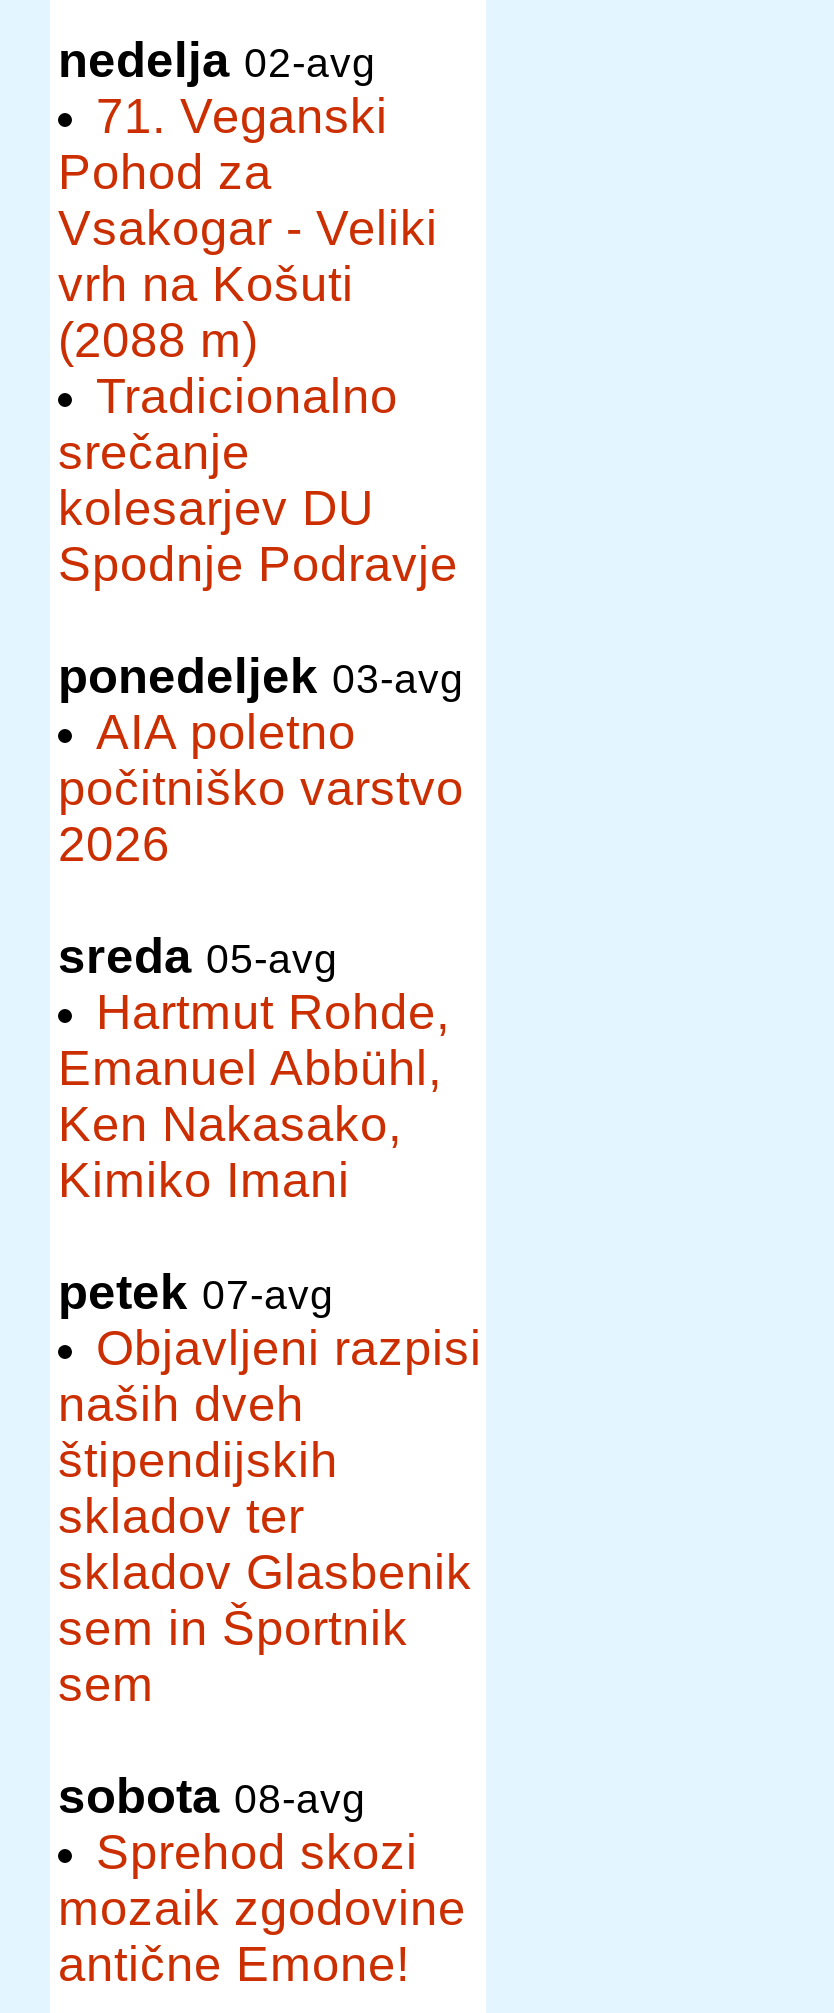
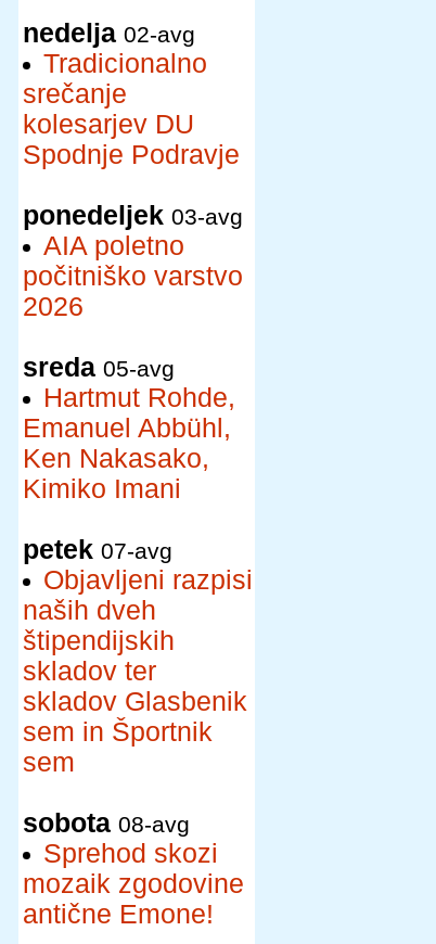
[58,89,438,367] 71. Veganski | Pohod za | Vsakogar - Veliki | vrh na Košuti | (2088 m) -> none

